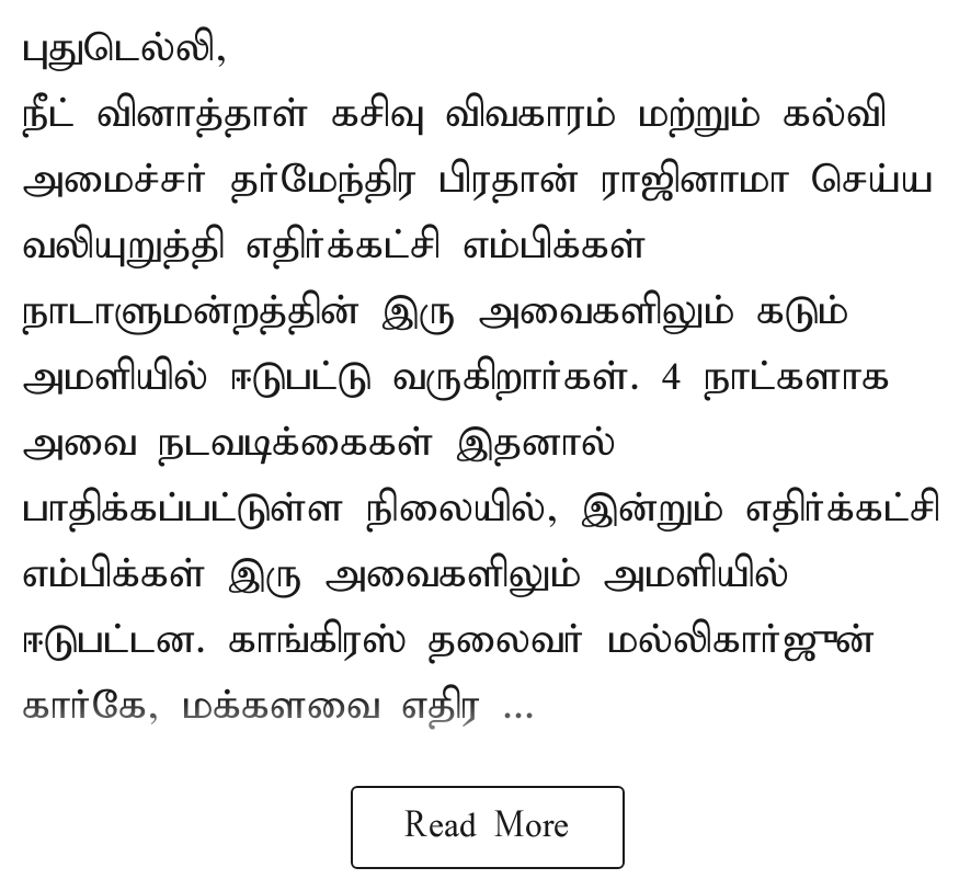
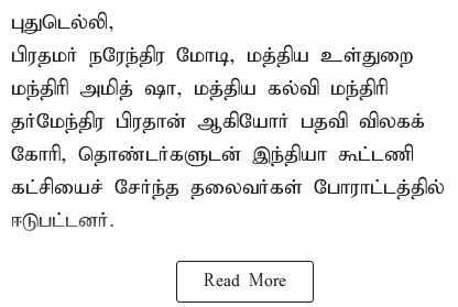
[22,88,940,730] நீட் வினாத்தாள் கசிவு விவகாரம் மற்றும் கல்வி | அமைச்சர் தர்மேந்திர பிரதான் ராஜினாமா செய்ய | வலியுறுத்தி எதிர்க்கட்சி எம்பிக்கள் | நாடாளுமன்றத்தின் இரு அவைகளிலும் கடும் | அமளியில் ஈடுபட்டு வருகிறார்கள். 4 நாட்களாக | அவை நடவடிக்கைகள் இதனால் | பாதிக்கப்பட்டுள்ள நிலையில், இன்றும் எதிர்க்கட்சி | எம்பிக்கள் இரு அவைகளிலும் அமளியில் | ஈடுபட்டன. காங்கிரஸ் தலைவர் மல்லிகார்ஜுன் | கார்கே, மக்களவை எதிர ... -> [11,43,445,233] பிரதமர் நரேந்திர மோடி, மத்திய உள்துறை | மந்திரி அமித் ஷா, மத்திய கல்வி மந்திரி | தர்மேந்திர பிரதான் ஆகியோர் பதவி விலகக் | கோரி, தொண்டர்களுடன் இந்தியா கூட்டணி | கட்சியைச் சேர்ந்த தலைவர்கள் போராட்டத்தில் | ஈடுபட்டனர்.

